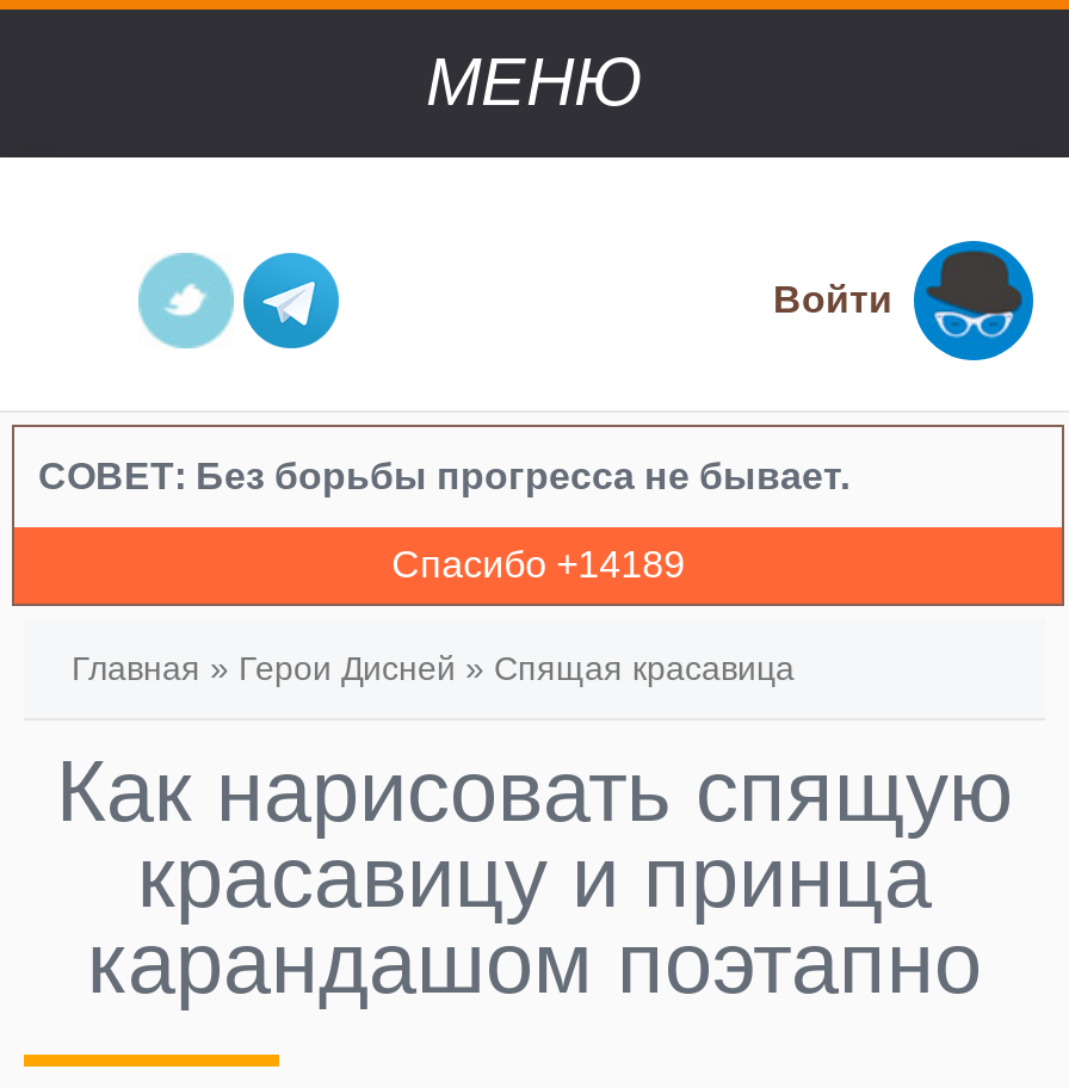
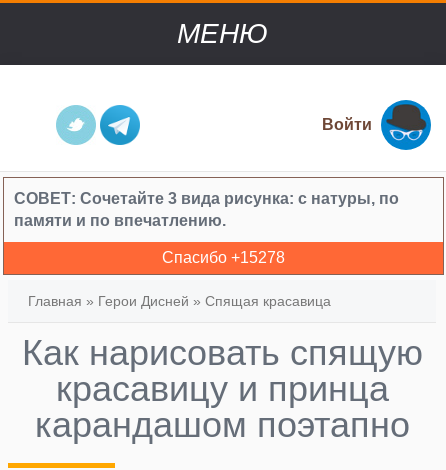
[38,456,849,496] СОВЕТ: Без борьбы прогресса не бывает. -> [14,190,399,229] СОВЕТ: Сочетайте 3 вида рисунка: с натуры, по | памяти и по впечатлению.
[392,544,685,585] Спасибо +14189 -> [162,249,285,266] Спасибо +15278

